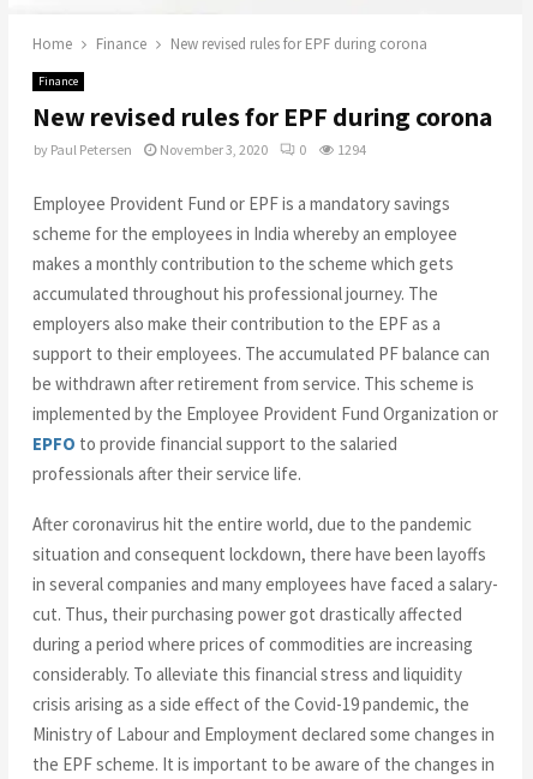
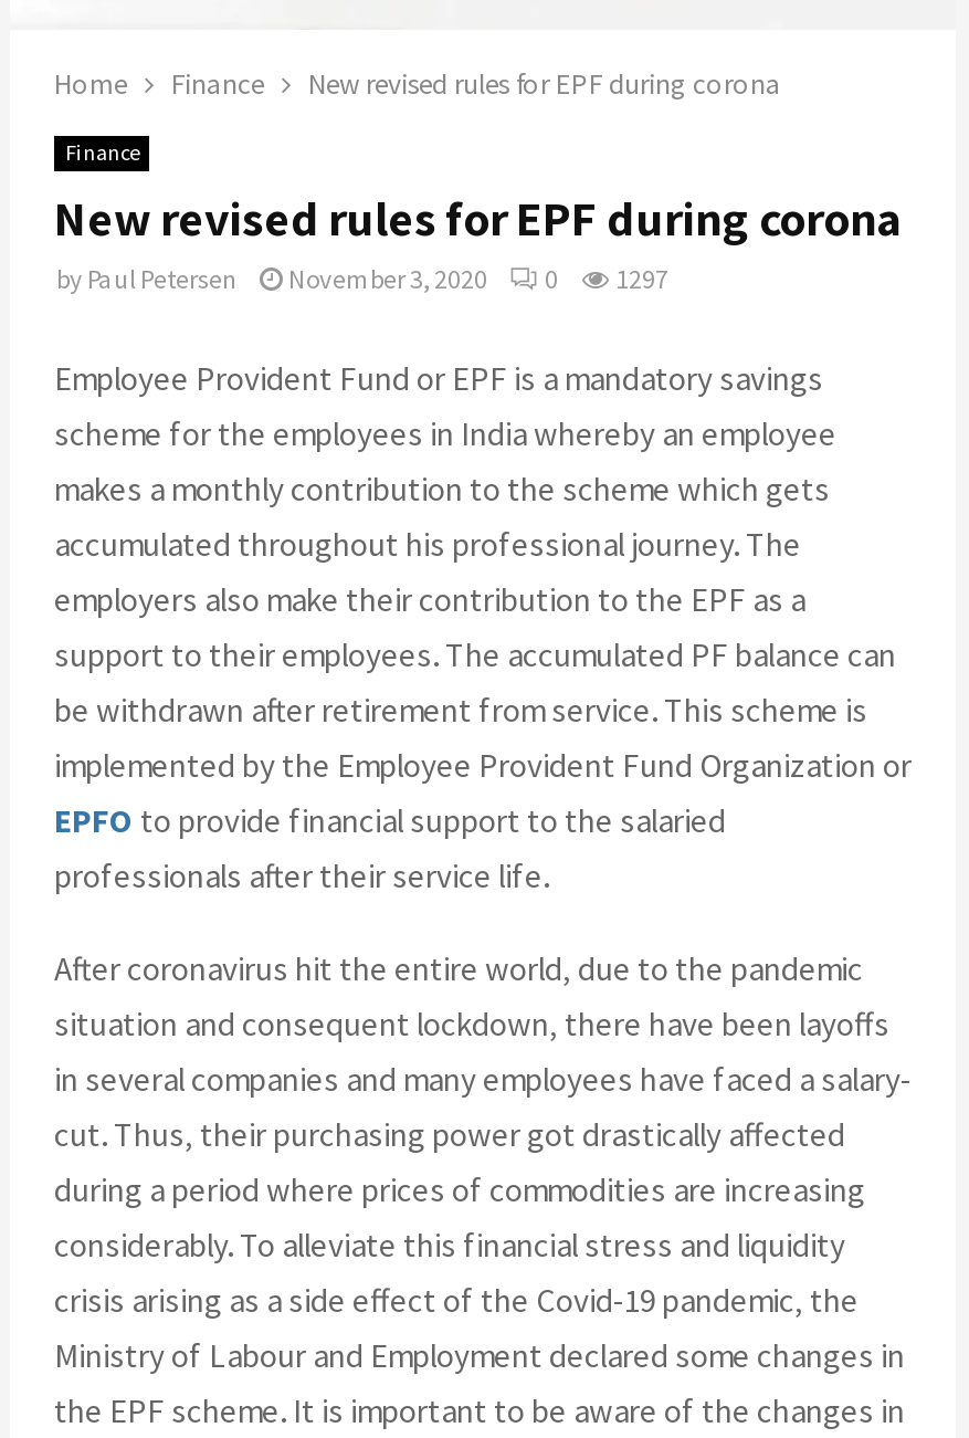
[34,141,366,159] by Paul Petersen November 3, 2020 0 1294 -> [56,263,668,296] by Paul Petersen November 3, 2020 0 1297

